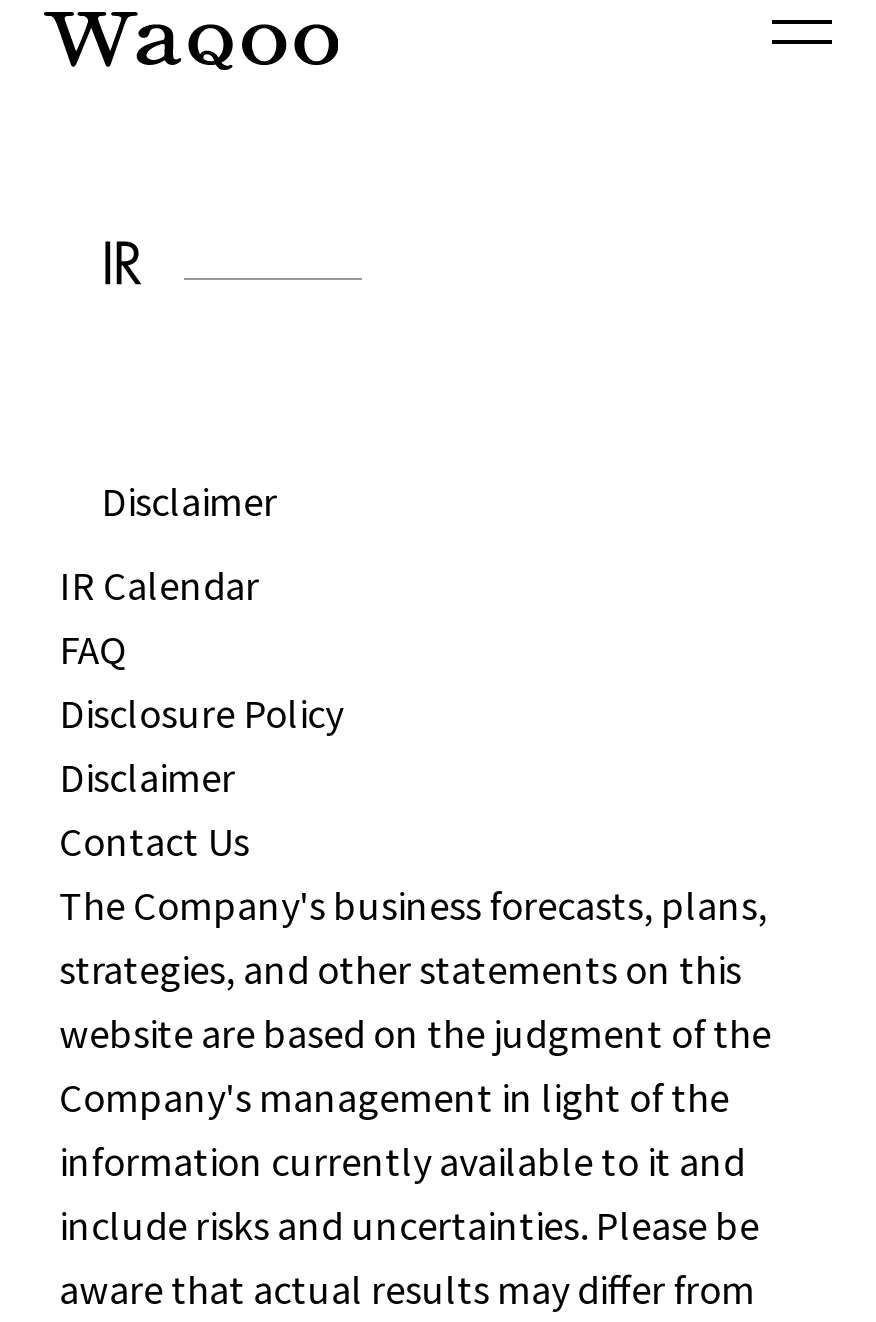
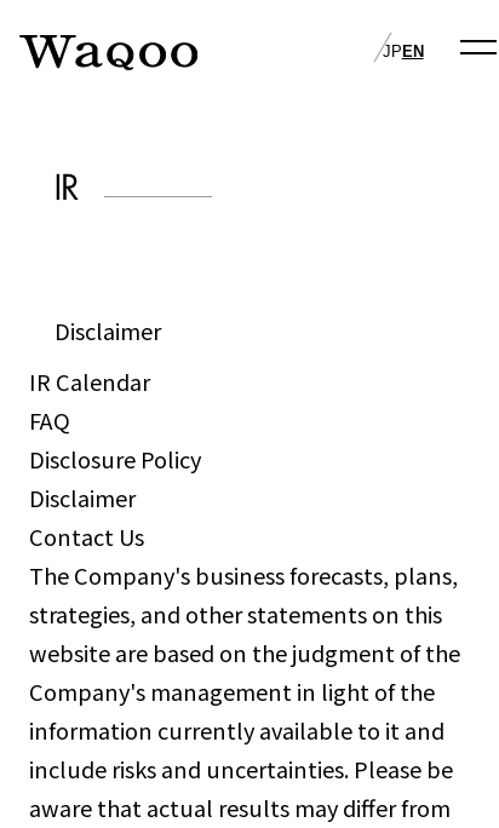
none -> [382,43,423,61] JPEN

